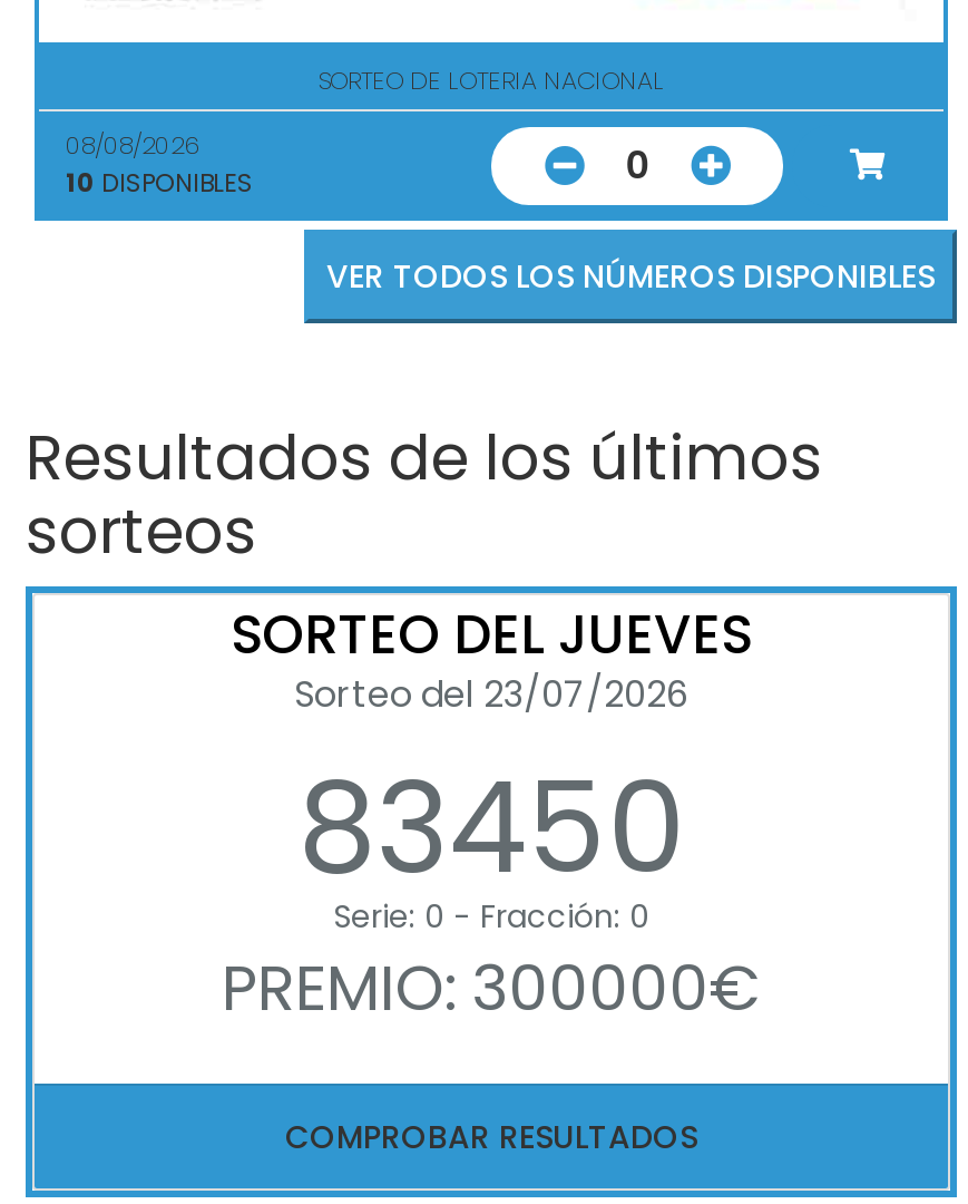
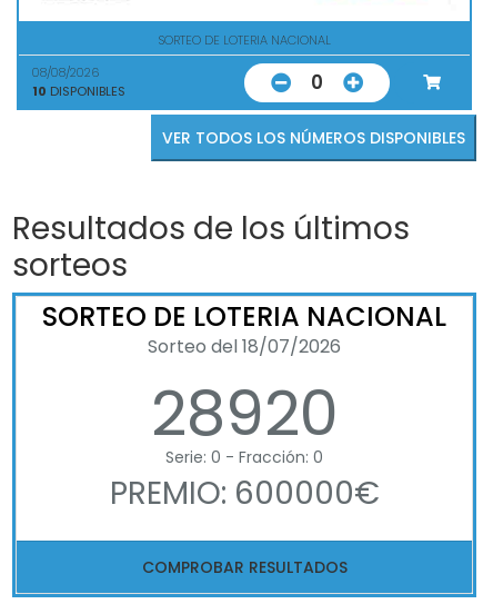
[231,598,752,916] SORTEO DEL JUEVES | Sorteo del 23/07/2026 | 83450 -> [42,298,446,457] SORTEO DE LOTERIA NACIONAL | Sorteo del 18/07/2026 | 28920
[222,945,761,1032] PREMIO: 300000€ -> [109,472,379,515] PREMIO: 600000€

